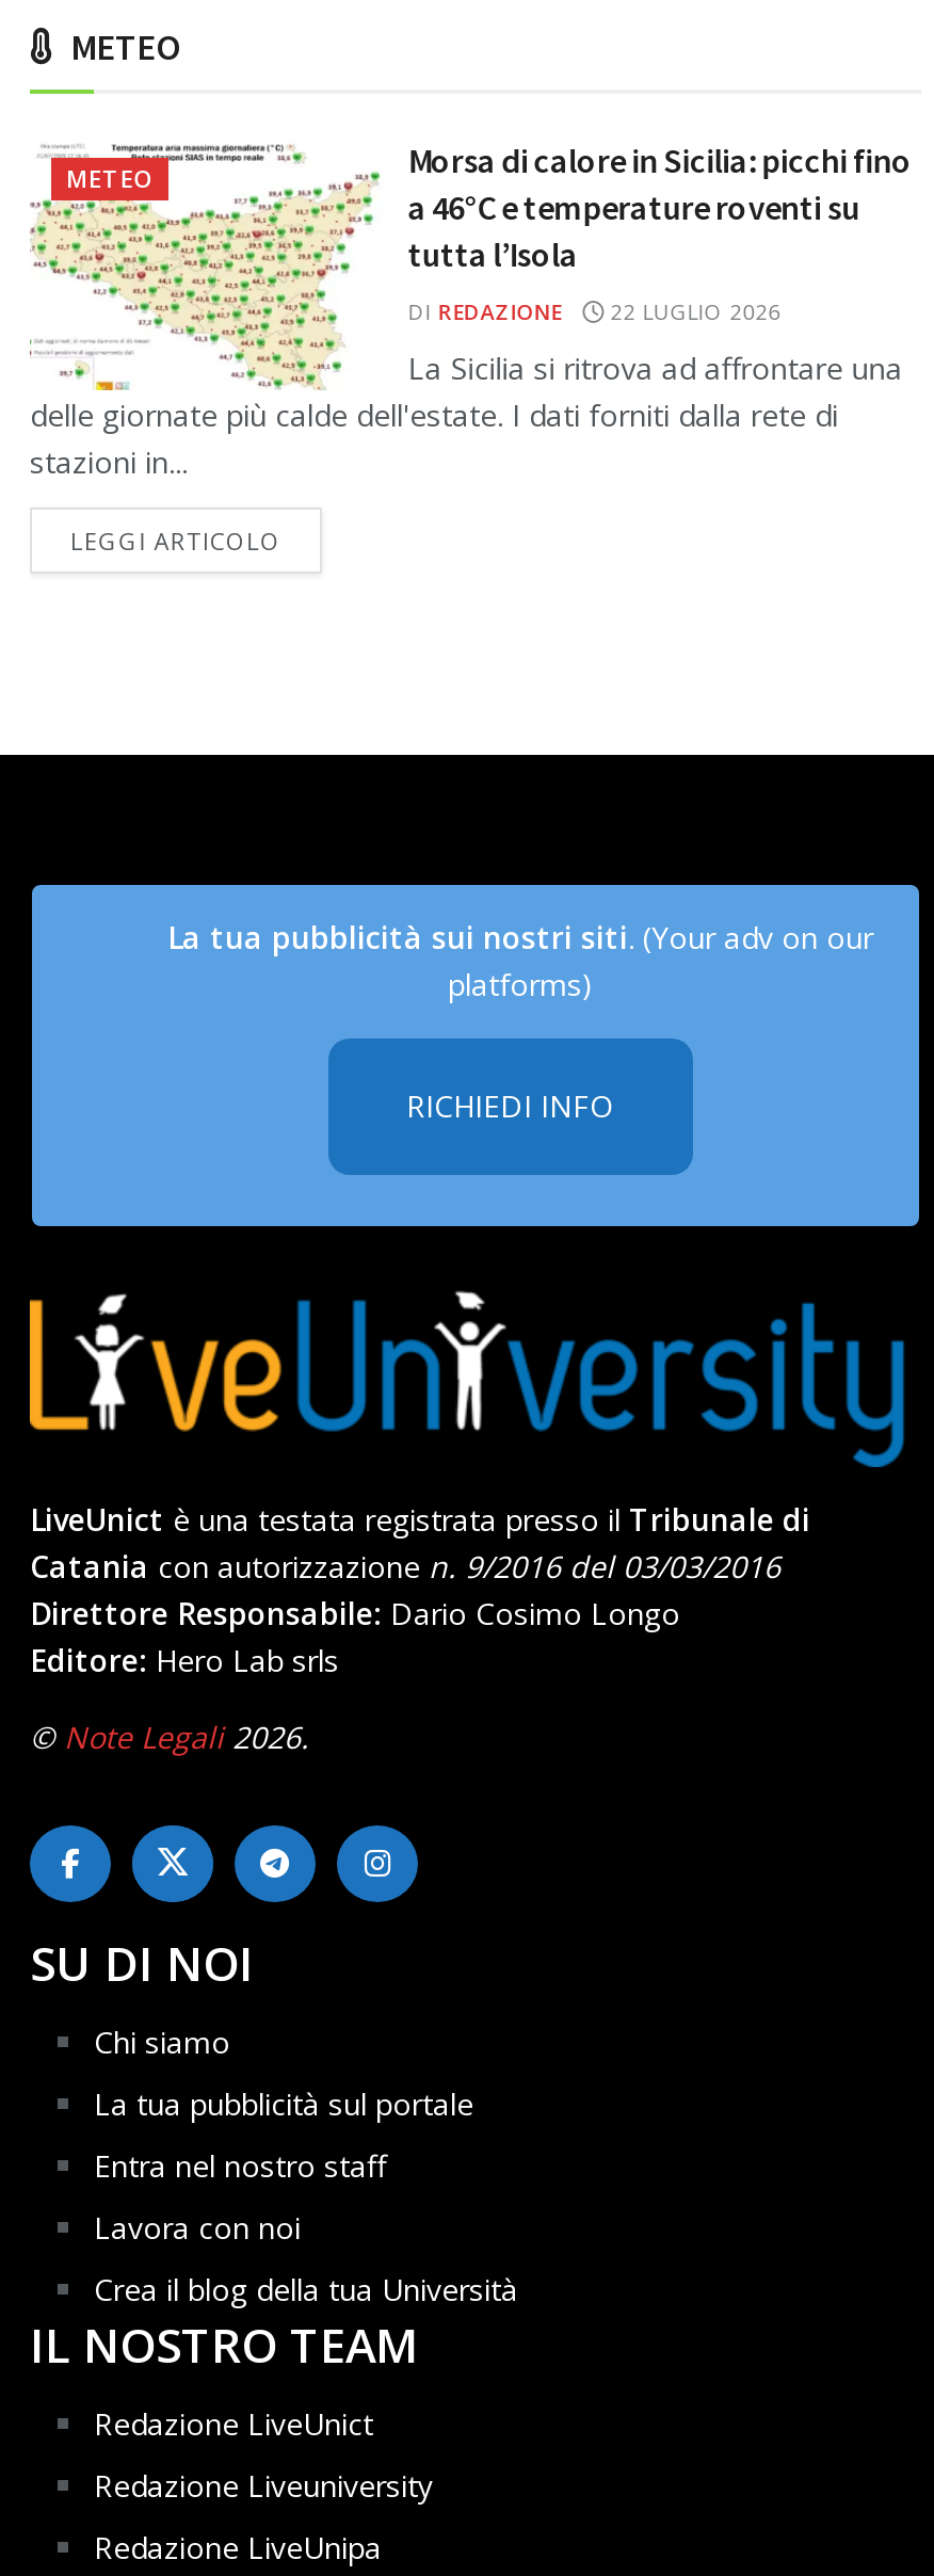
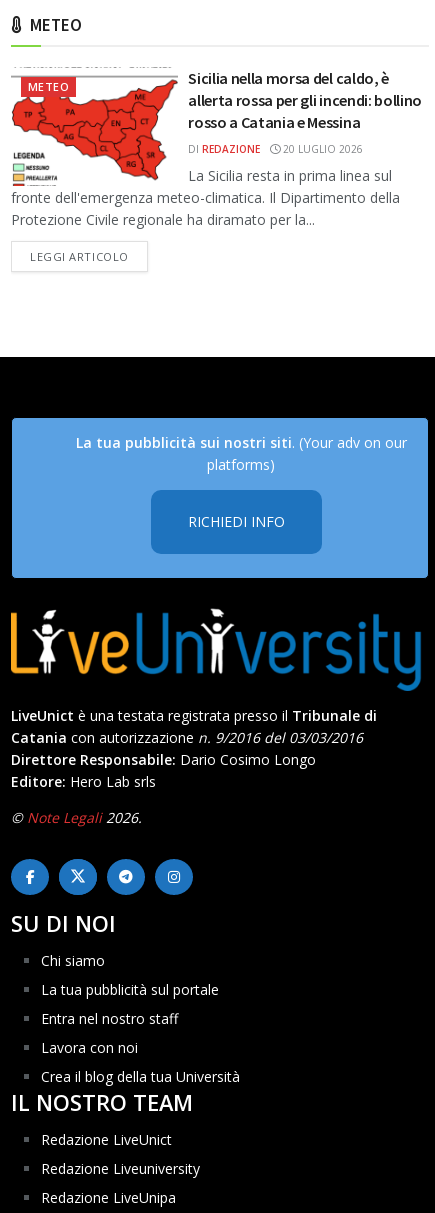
[30,143,902,481] [image] | La Sicilia si ritrova ad affrontare una | delle giornate più calde dell'estate. I dati forniti dalla rete di | stazioni in... -> [11,67,400,229] [image] | La Sicilia resta in prima linea sul | fronte dell'emergenza meteo-climatica. Il Dipartimento della | Protezione Civile regionale ha diramato per la...
[408,138,912,274] Morsa di calore in Sicilia: picchi fino | a 46°C e temperature roventi su | tutta l’Isola -> [188,68,422,132] Sicilia nella morsa del caldo, è | allerta rossa per gli incendi: bollino | rosso a Catania e Messina
[408,296,781,325] DI REDAZIONE 22 LUGLIO 2026 -> [188,142,363,156] DI REDAZIONE 20 LUGLIO 2026

